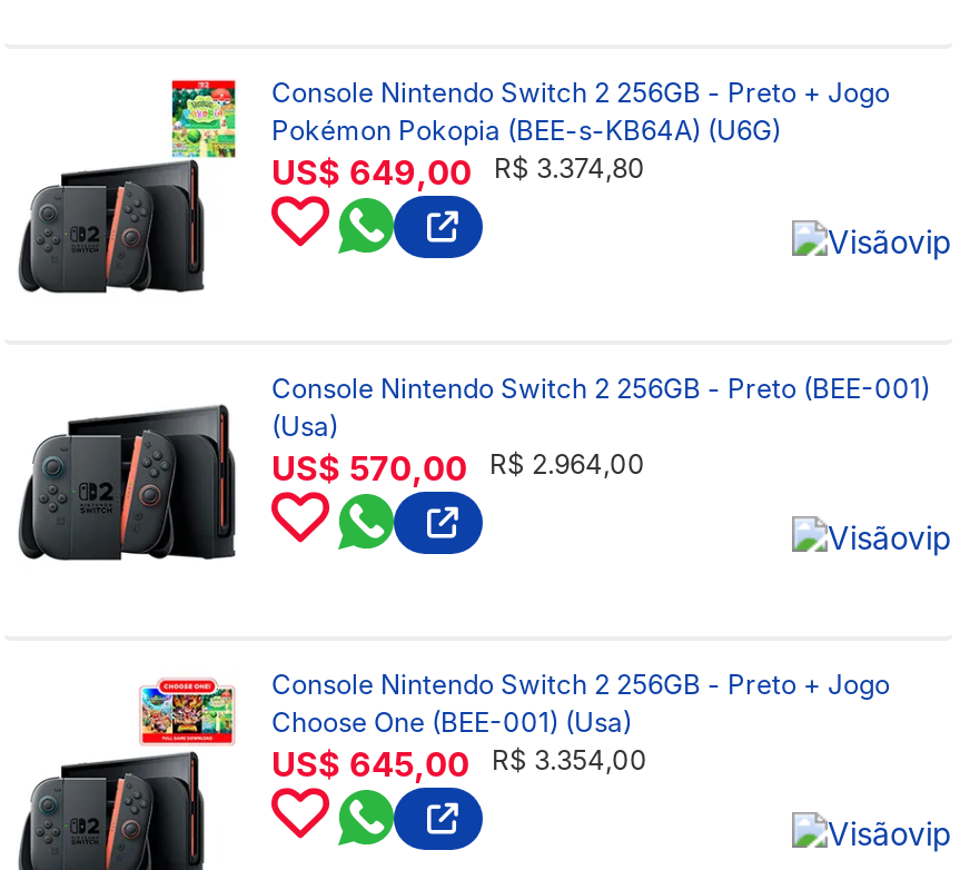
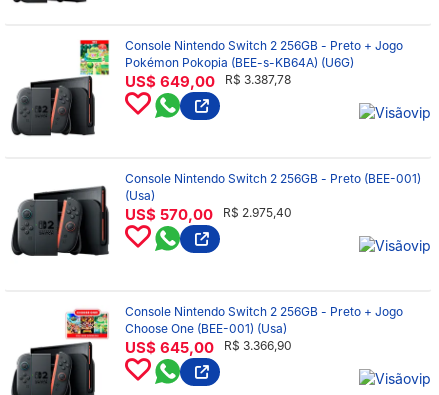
[271,152,645,194] US$ 649,00 R$ 3.374,80 -> [125,72,291,91] US$ 649,00 R$ 3.387,78
[271,447,645,490] US$ 570,00 R$ 2.964,00 -> [125,205,292,224] US$ 570,00 R$ 2.975,40
[271,743,647,786] US$ 645,00 R$ 3.354,00 -> [125,338,292,357] US$ 645,00 R$ 3.366,90

